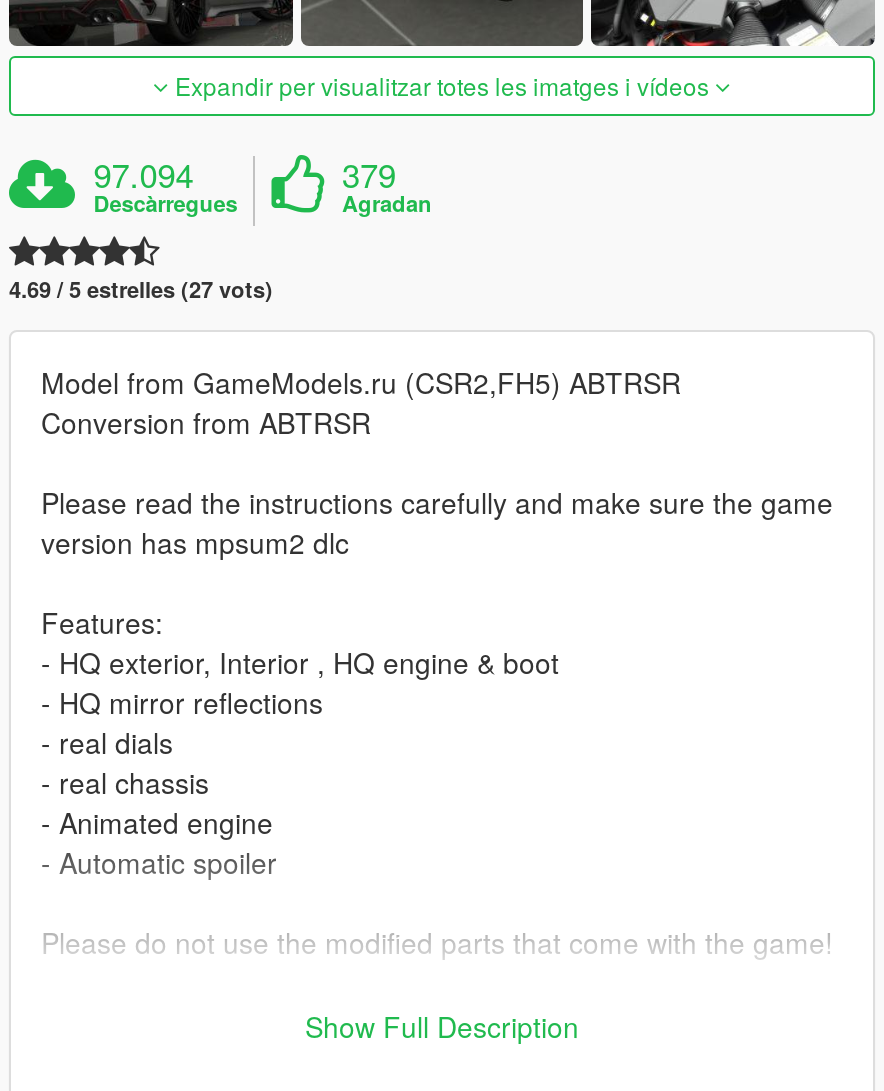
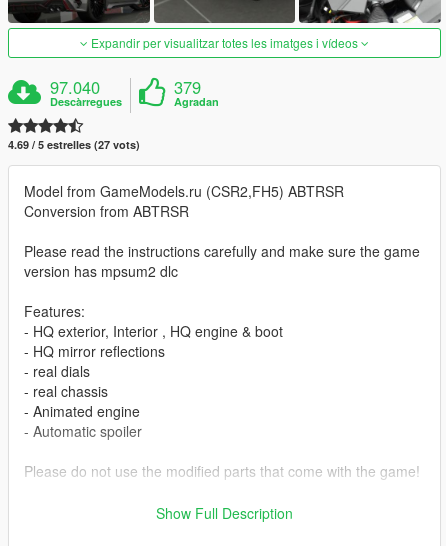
[93,150,193,198] 97.094 -> [50,75,100,99] 97.040

